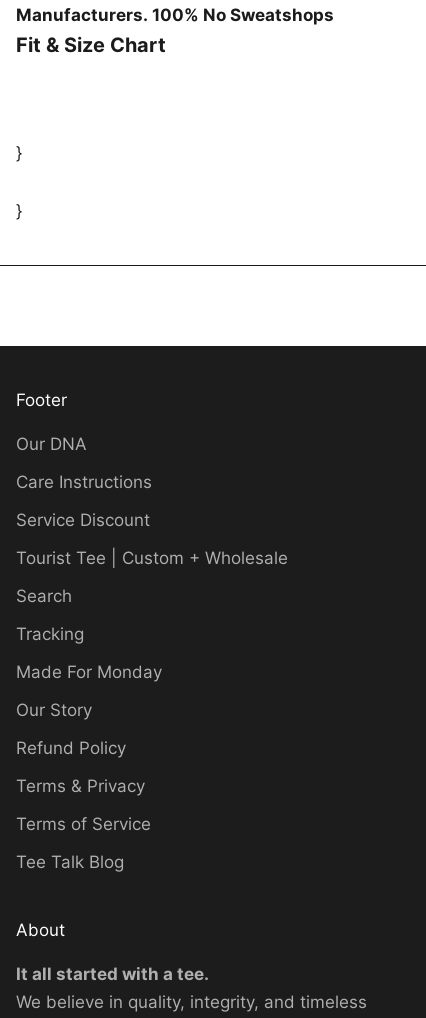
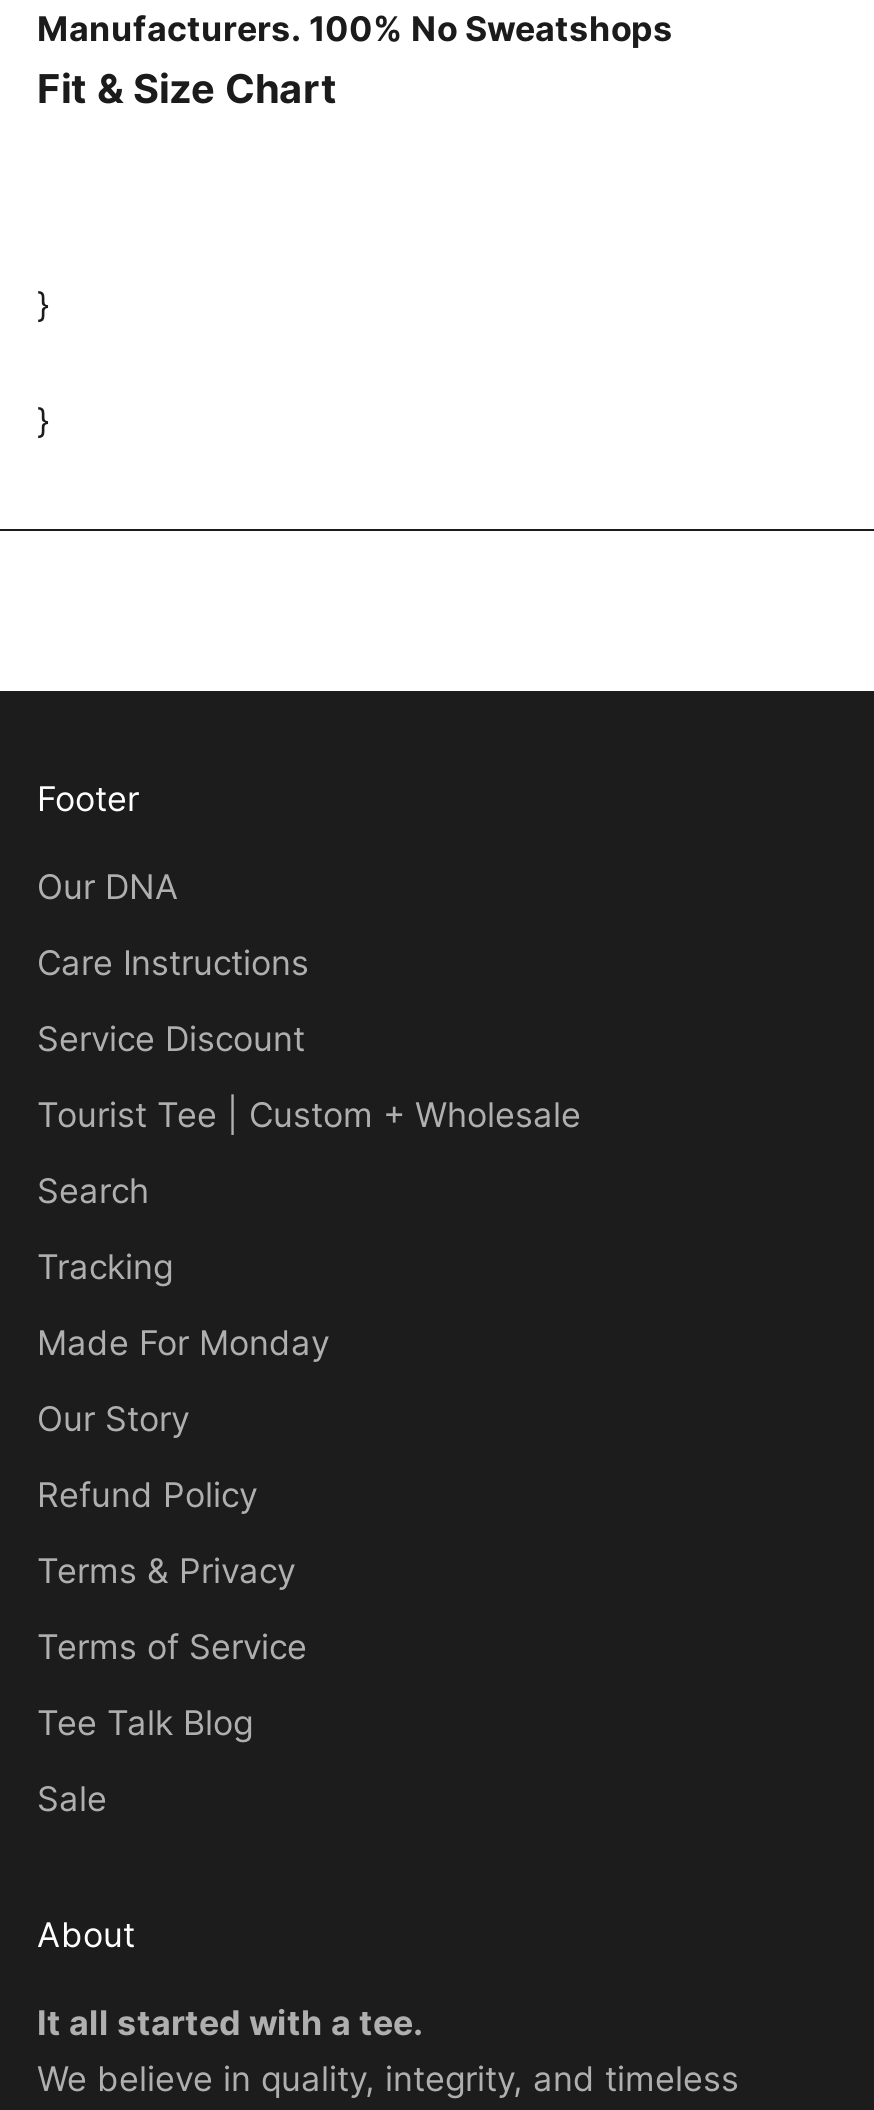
none -> [37,1780,107,1820] Sale

